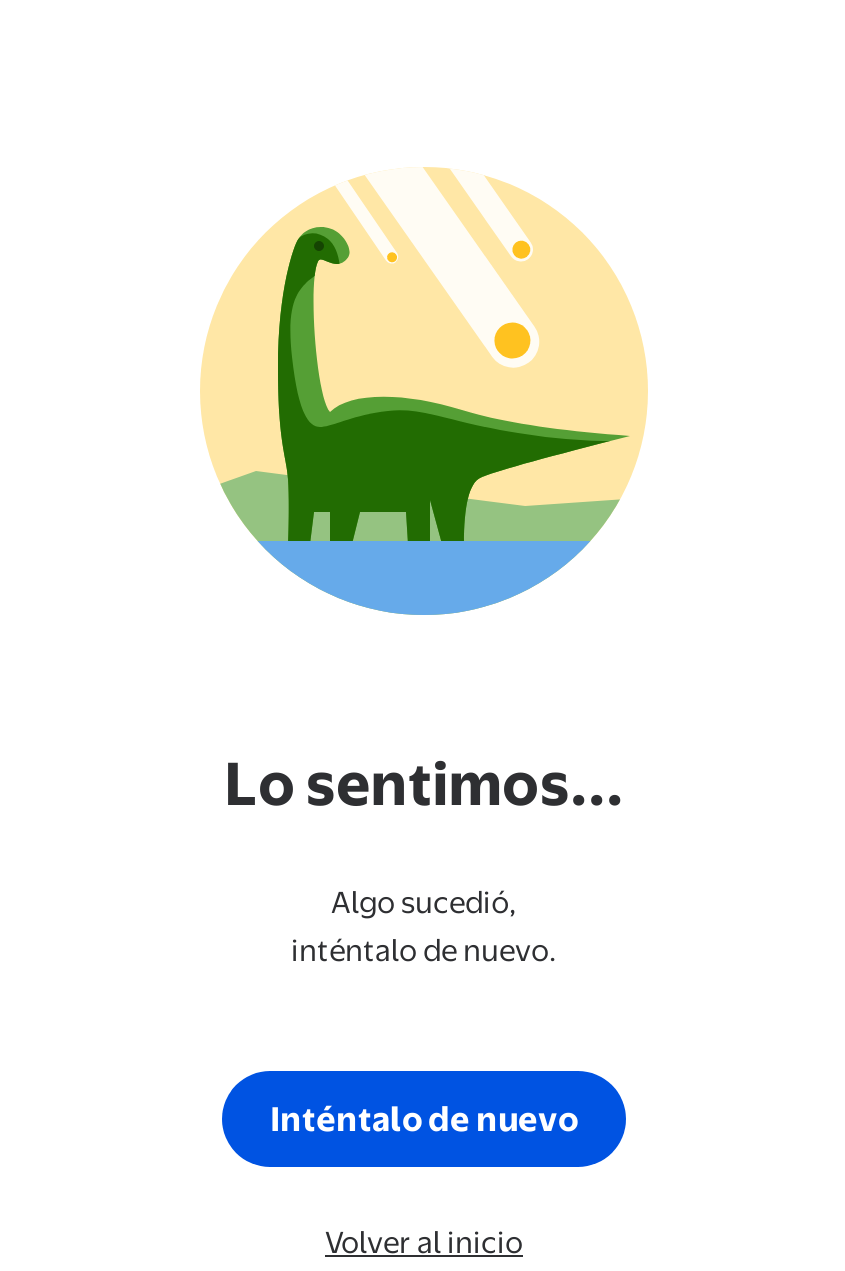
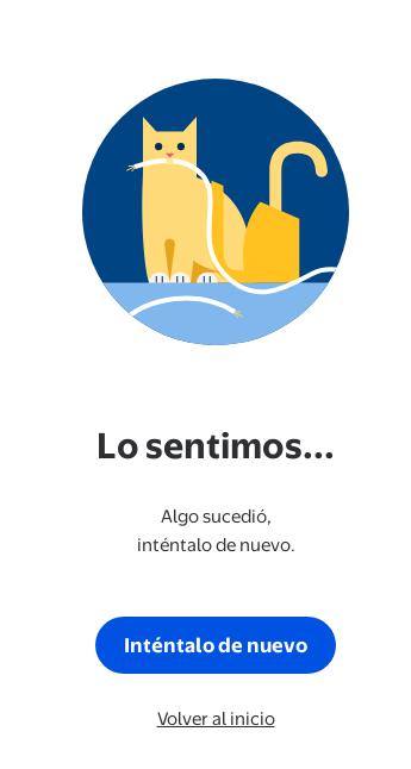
[200,167,648,569] [image] -> [81,77,350,319] [image]

